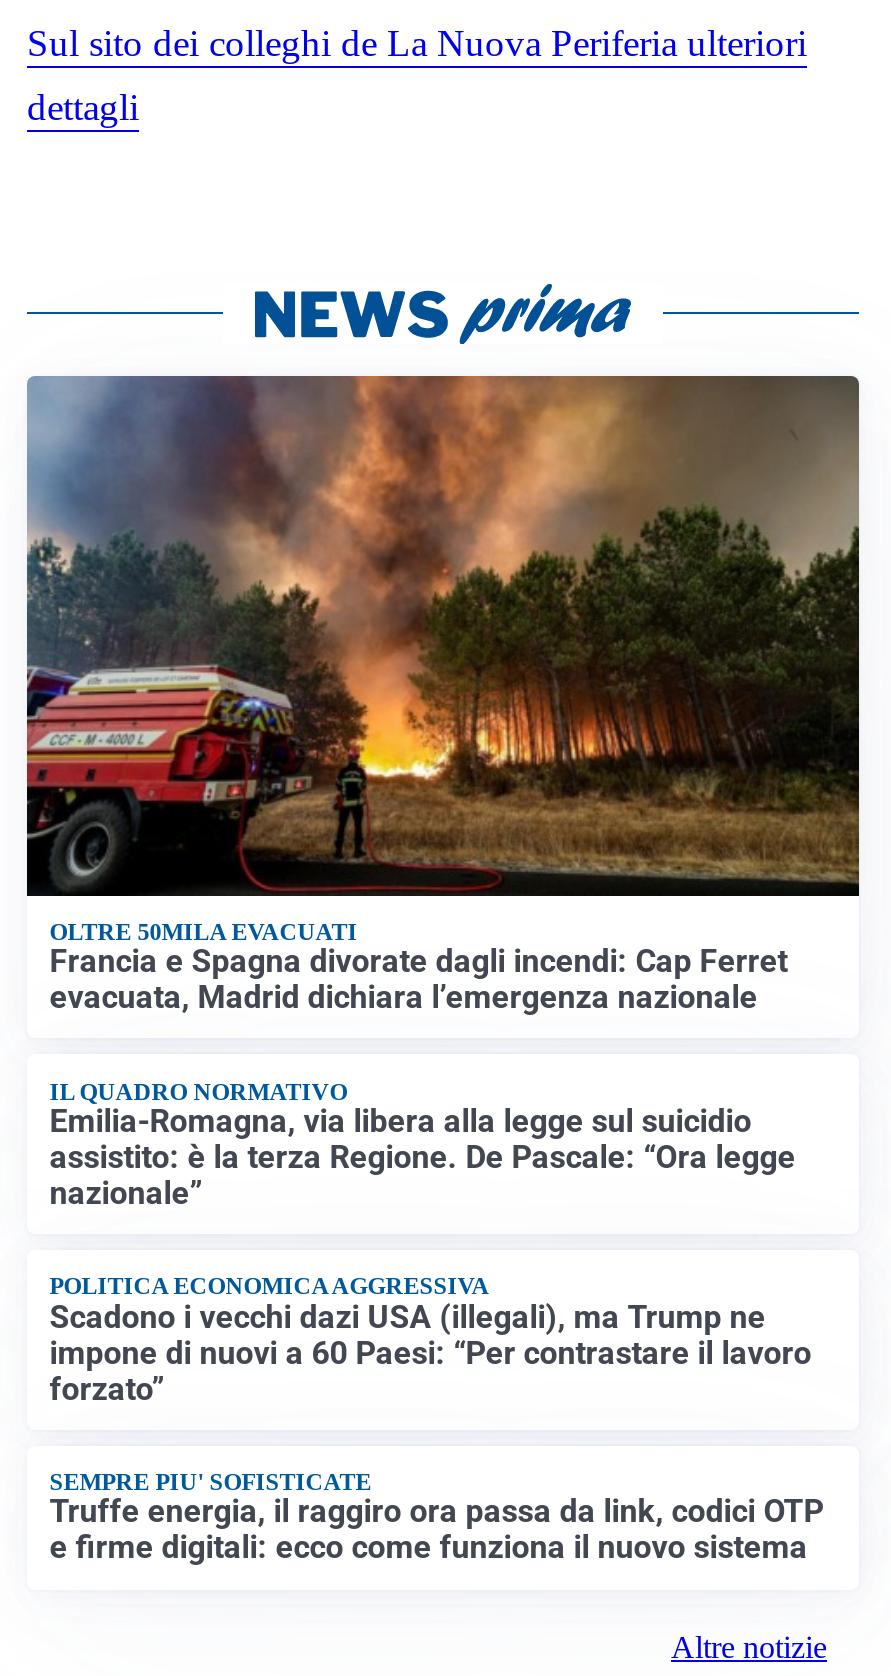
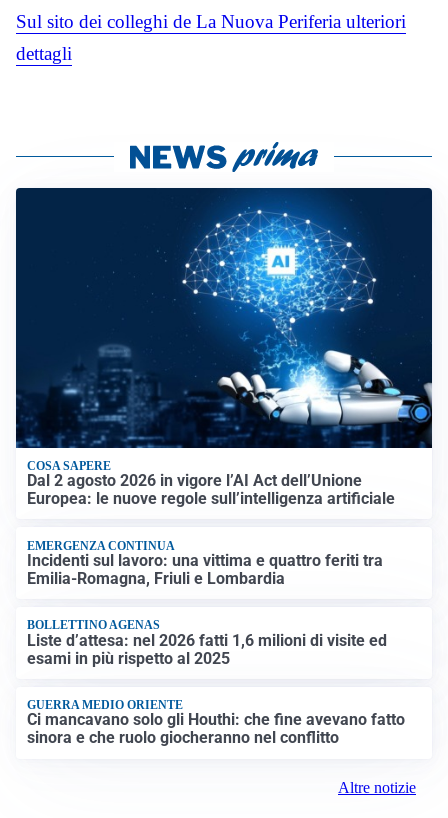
[25,374,861,1016] [image] | OLTRE 50MILA EVACUATI | Francia e Spagna divorate dagli incendi: Cap Ferret | evacuata, Madrid dichiara l’emergenza nazionale -> [15,187,433,508] [image] | COSA SAPERE | Dal 2 agosto 2026 in vigore l’AI Act dell’Unione | Europea: le nuove regole sull’intelligenza artificiale
[49,1077,795,1212] IL QUADRO NORMATIVO | Emilia-Romagna, via libera alla legge sul suicidio | assistito: è la terza Regione. De Pascale: “Ora legge | nazionale” -> [27,538,383,588] EMERGENZA CONTINUA | Incidenti sul lavoro: una vittima e quattro feriti tra | Emilia-Romagna, Friuli e Lombardia
[49,1273,811,1407] POLITICA ECONOMICA AGGRESSIVA | Scadono i vecchi dazi USA (illegali), ma Trump ne | impone di nuovi a 60 Paesi: “Per contrastare il lavoro | forzato” -> [27,618,387,668] BOLLETTINO AGENAS | Liste d’attesa: nel 2026 fatti 1,6 milioni di visite ed | esami in più rispetto al 2025
[49,1468,823,1567] SEMPRE PIU' SOFISTICATE | Truffe energia, il raggiro ora passa da link, codici OTP | e firme digitali: ecco come funziona il nuovo sistema -> [27,698,405,747] GUERRA MEDIO ORIENTE | Ci mancavano solo gli Houthi: che fine avevano fatto | sinora e che ruolo giocheranno nel conflitto

